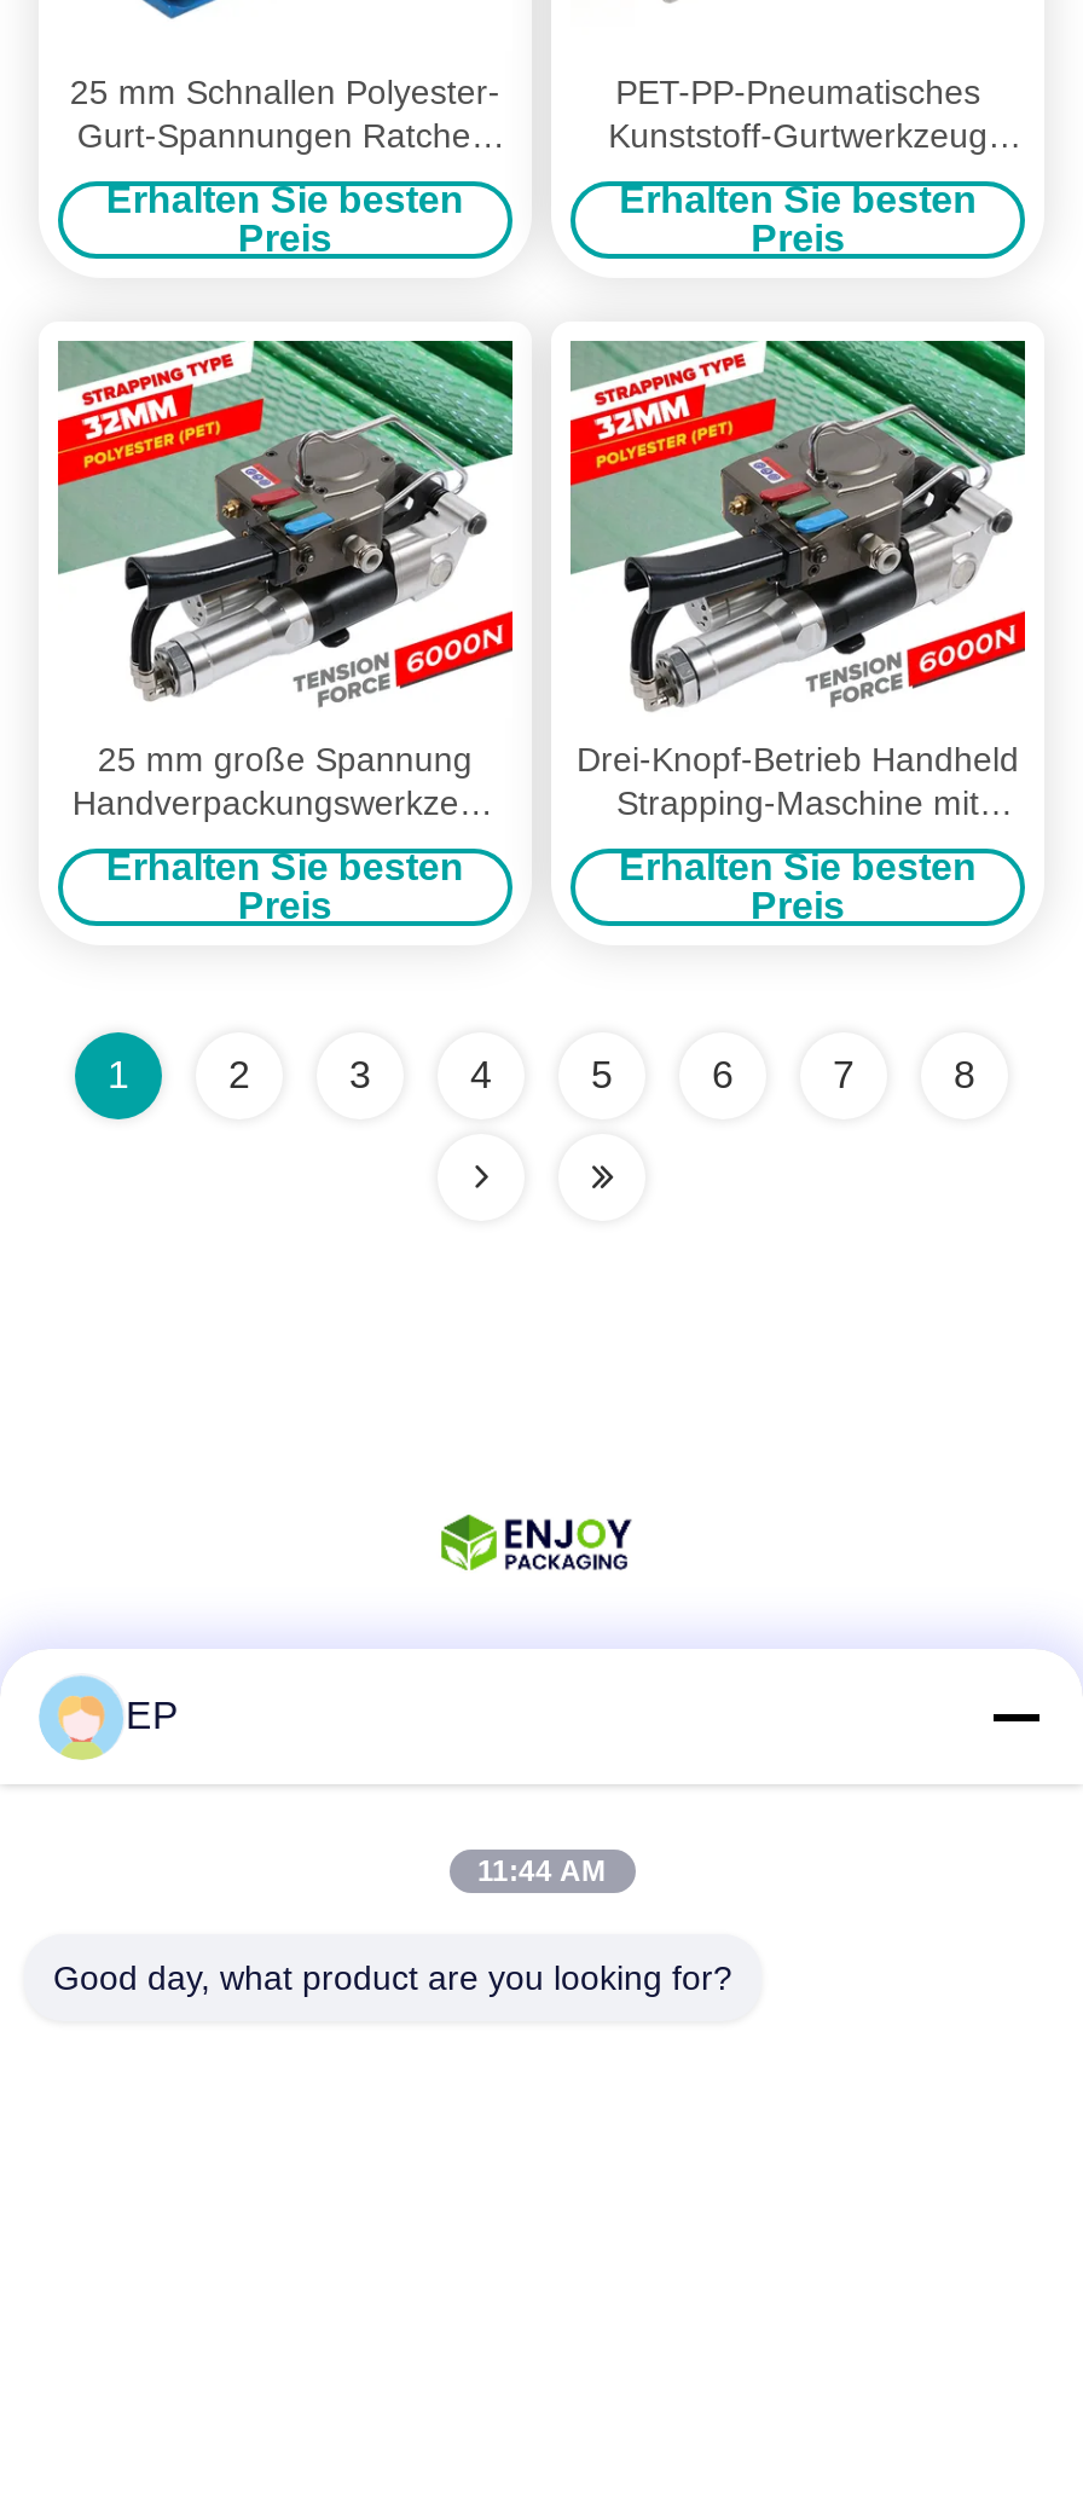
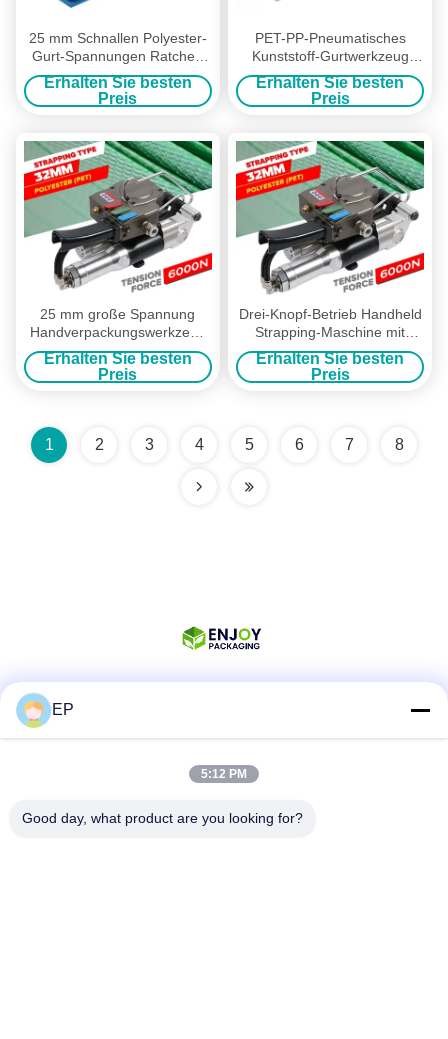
[477,1854,606,1888] 11:44 AM -> [201,767,247,781] 5:12 PM

